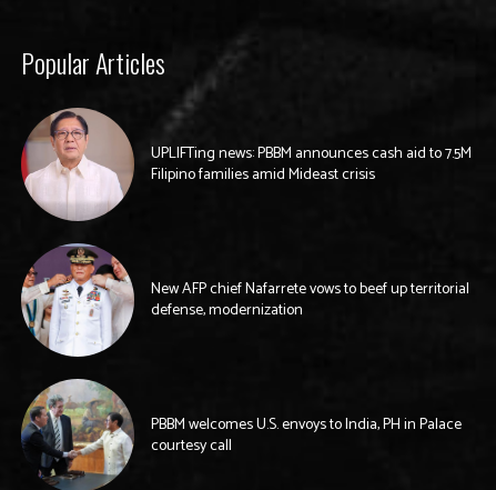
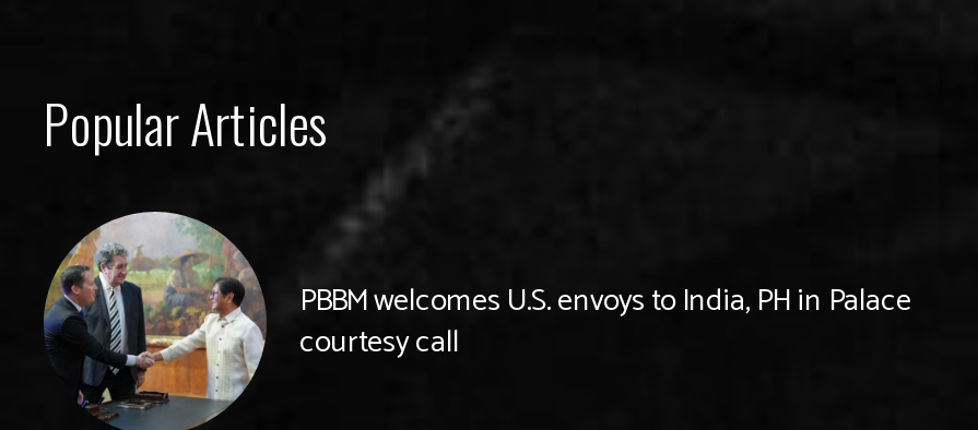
[20,108,472,222] [image] | UPLIFTing news: PBBM announces cash aid to 7.5M | Filipino families amid Mideast crisis -> none
[20,242,469,358] [image] | New AFP chief Nafarrete vows to beef up territorial | defense, modernization -> none

